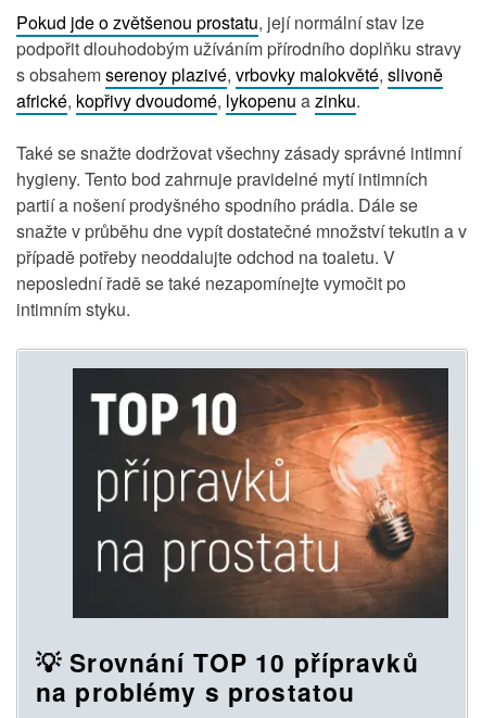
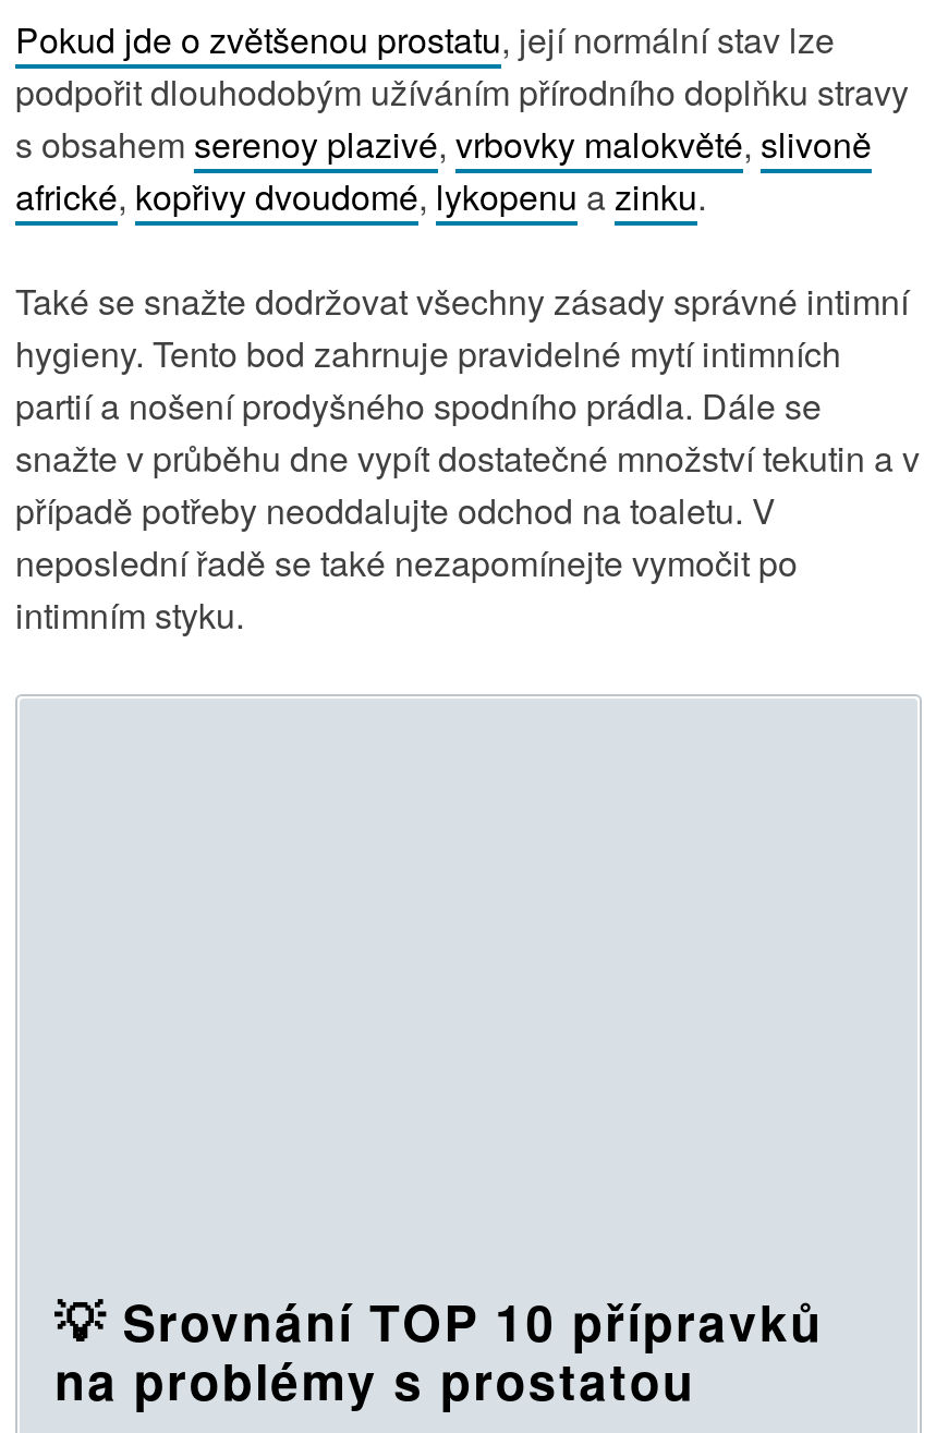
[72,367,449,619] [image] -> none

